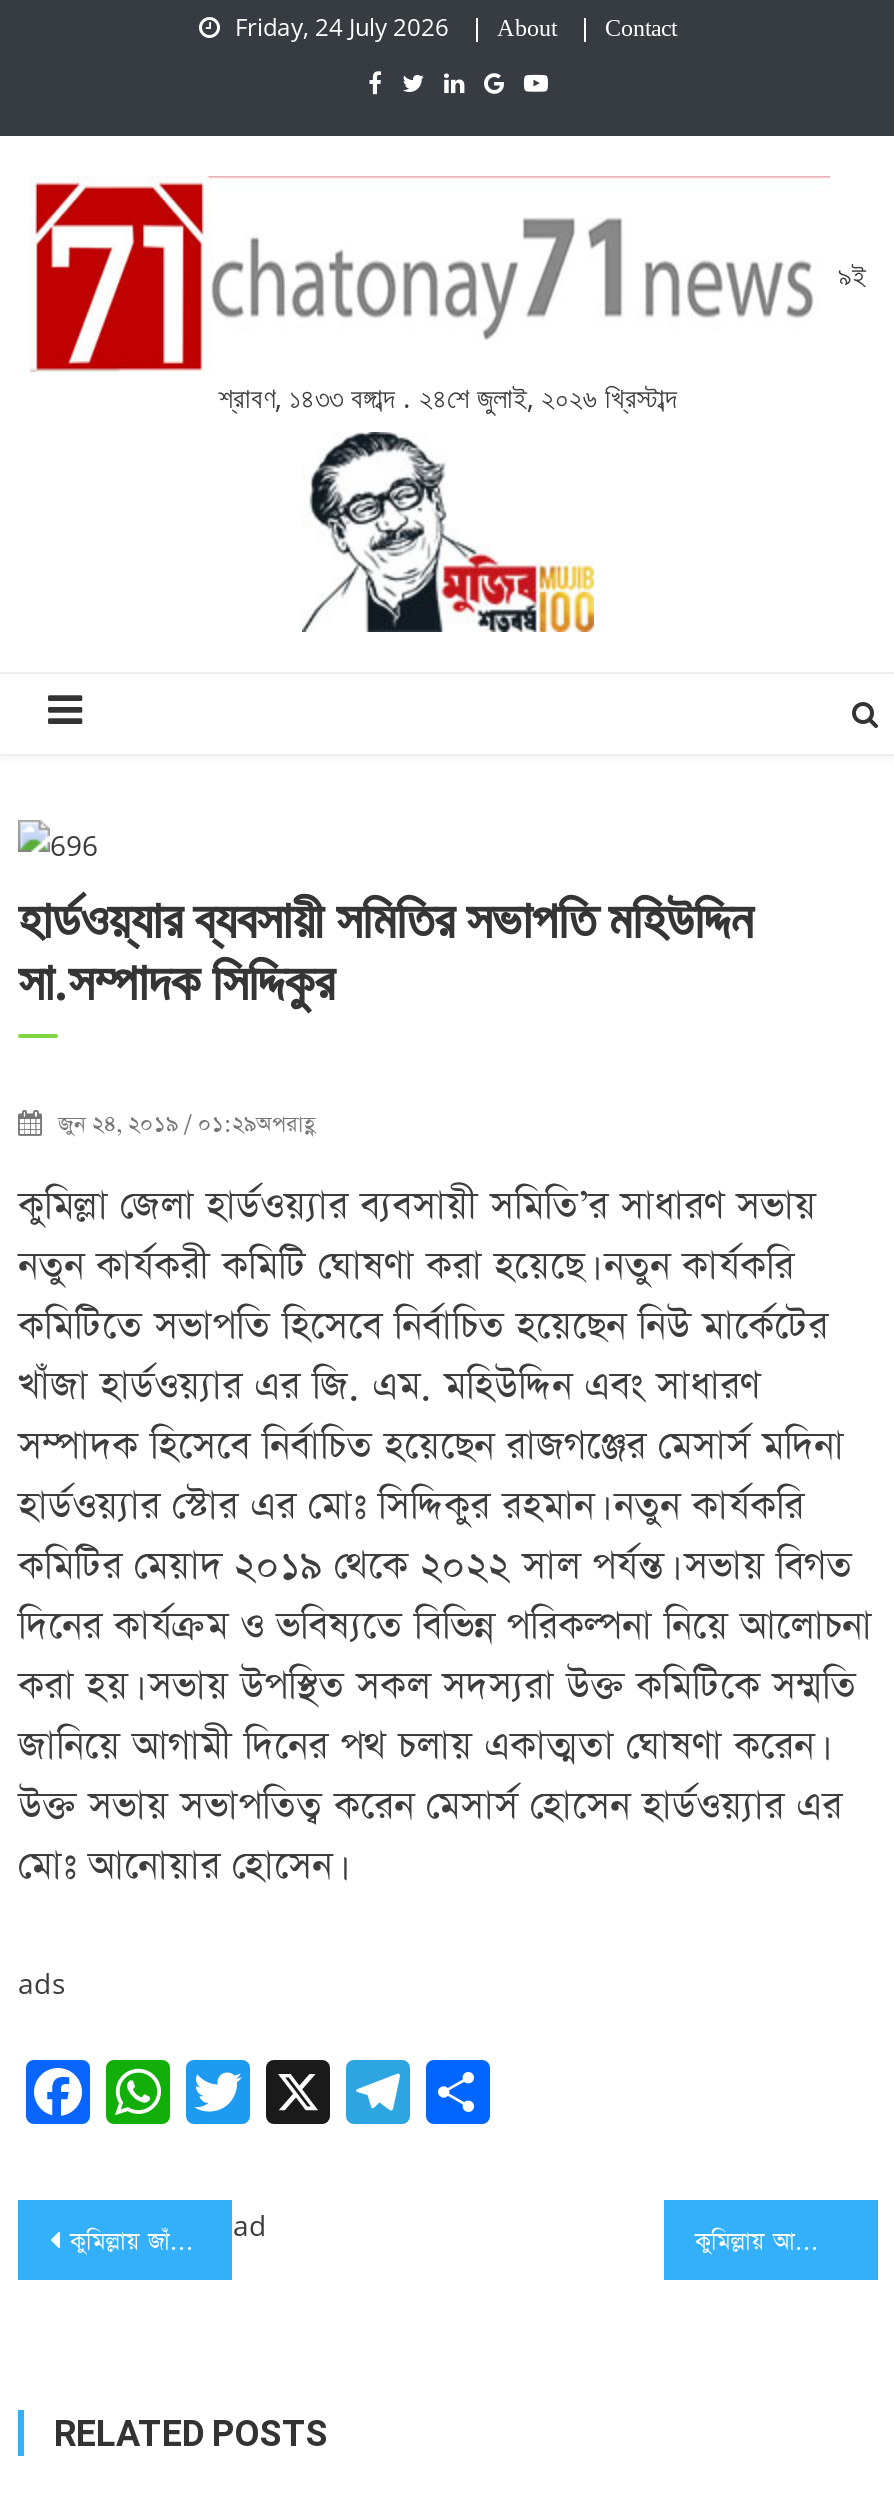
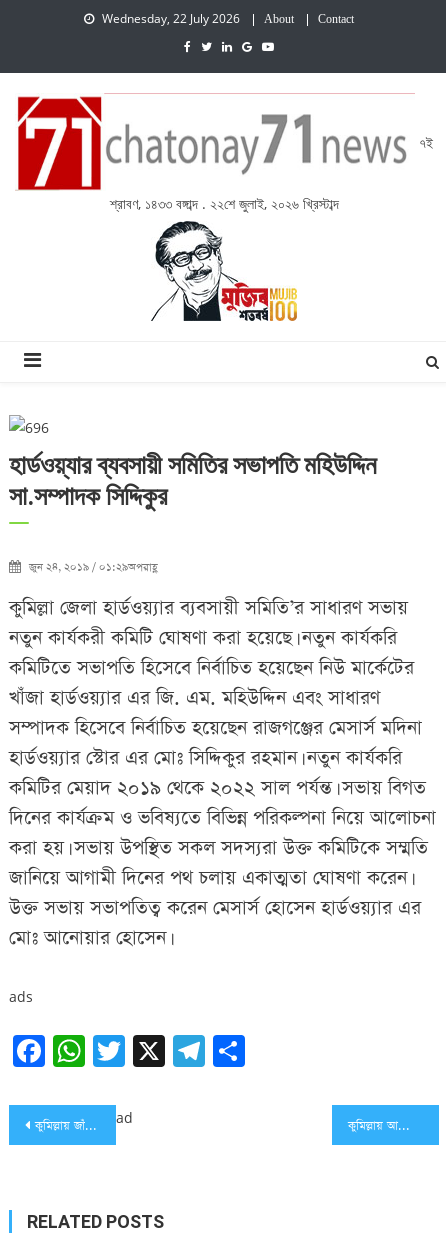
[235,10,449,44] Friday, 24 July 2026 -> [102,10,240,27] Wednesday, 22 July 2026
[838,256,866,294] ৯ই -> [419,133,433,152] ৭ই
[219,378,677,416] শ্রাবণ, ১৪৩৩ বঙ্গাব্দ . ২৪শে জুলাই, ২০২৬ খ্রিস্টাব্দ -> [109,194,338,213] শ্রাবণ, ১৪৩৩ বঙ্গাব্দ . ২২শে জুলাই, ২০২৬ খ্রিস্টাব্দ

